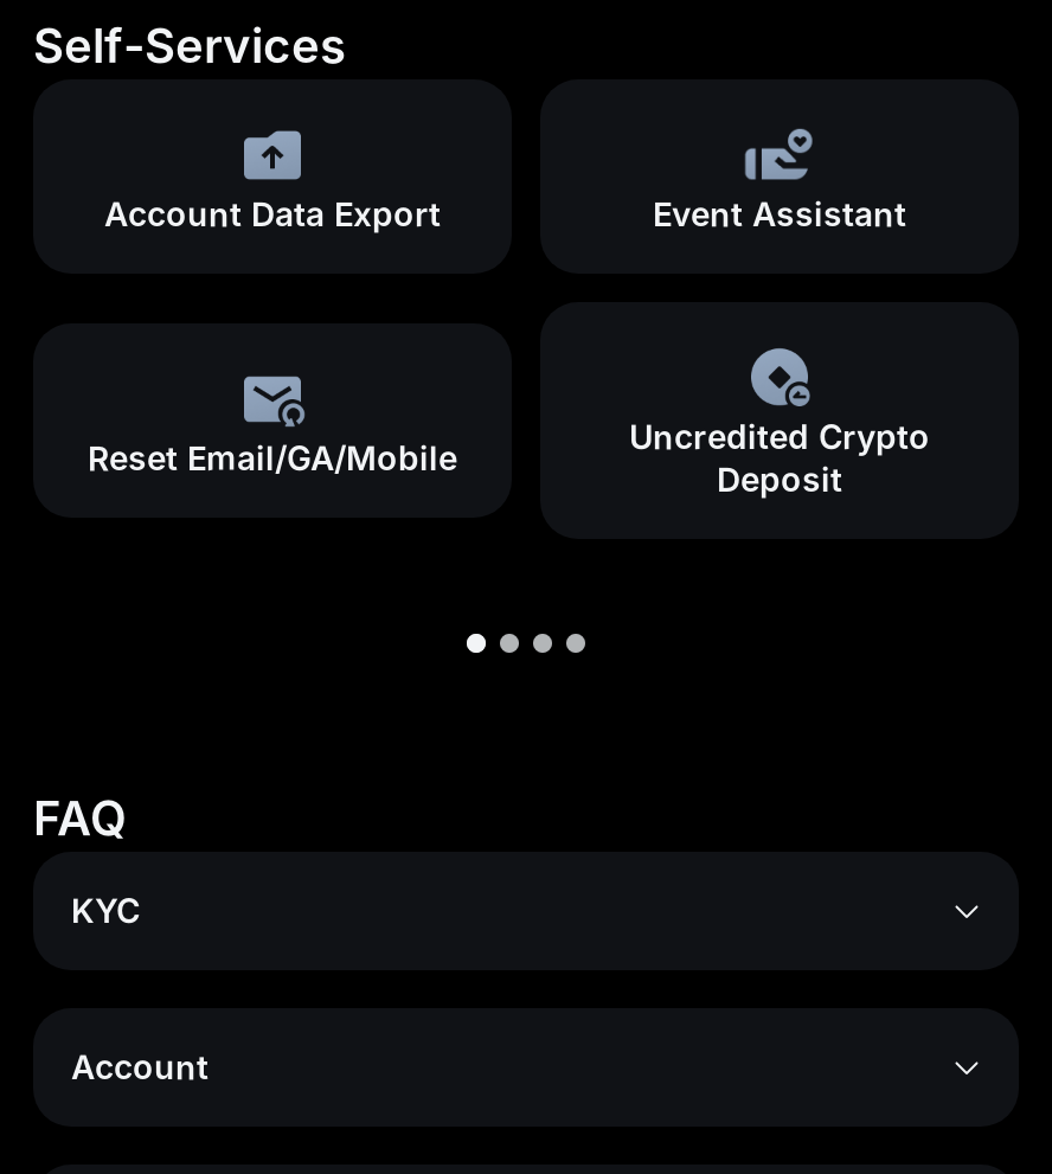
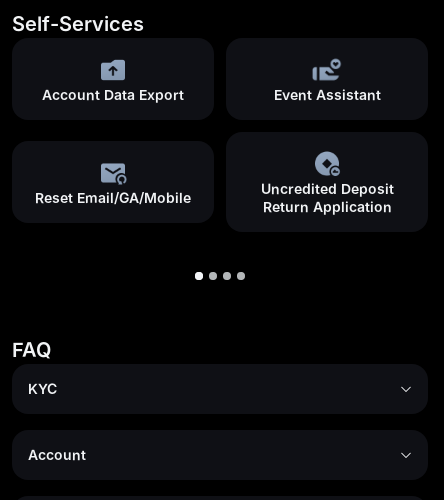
[629,416,930,499] Uncredited Crypto | Deposit -> [260,180,393,215] Uncredited Deposit | Return Application

